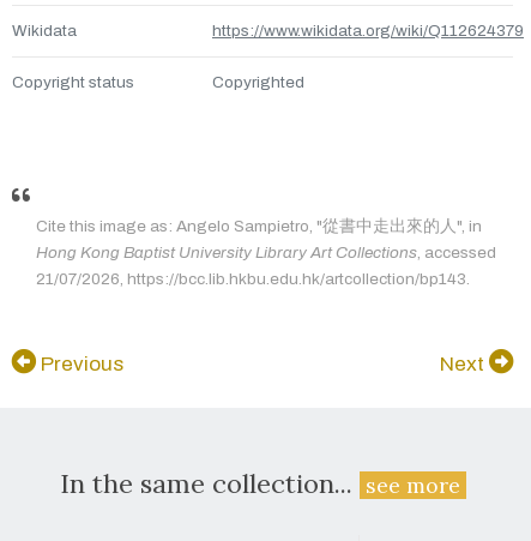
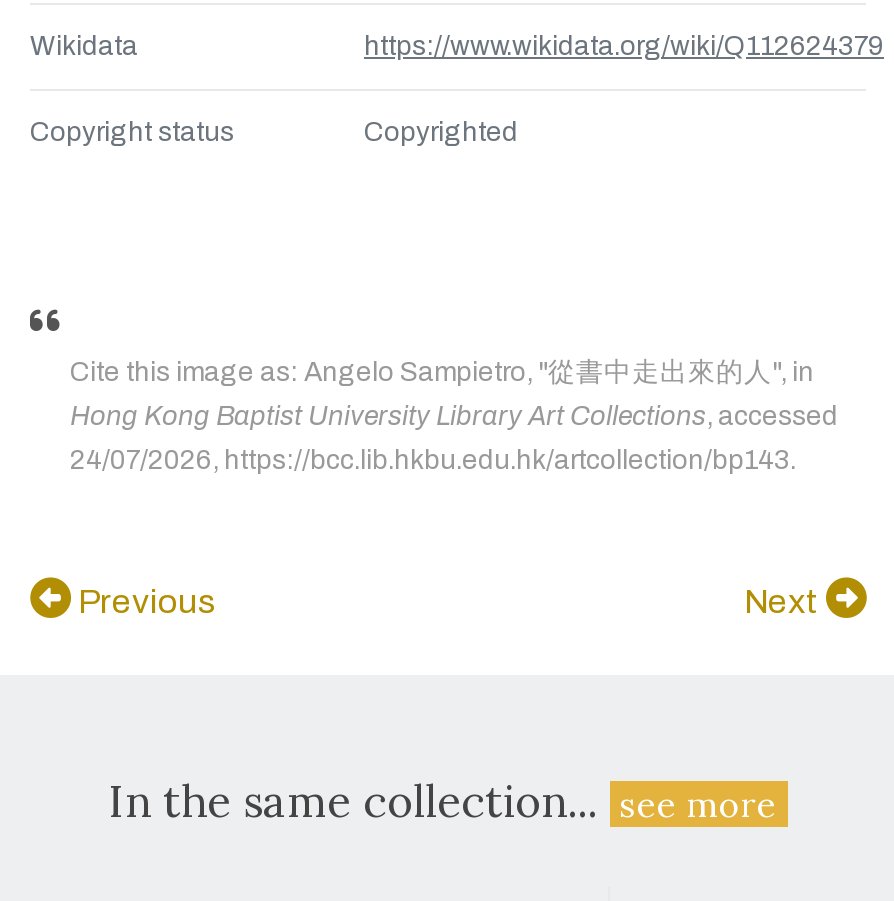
[36,270,470,288] 21/07/2026, https://bcc.lib.hkbu.edu.hk/artcollection/bp143. -> [70,445,796,475] 24/07/2026, https://bcc.lib.hkbu.edu.hk/artcollection/bp143.

